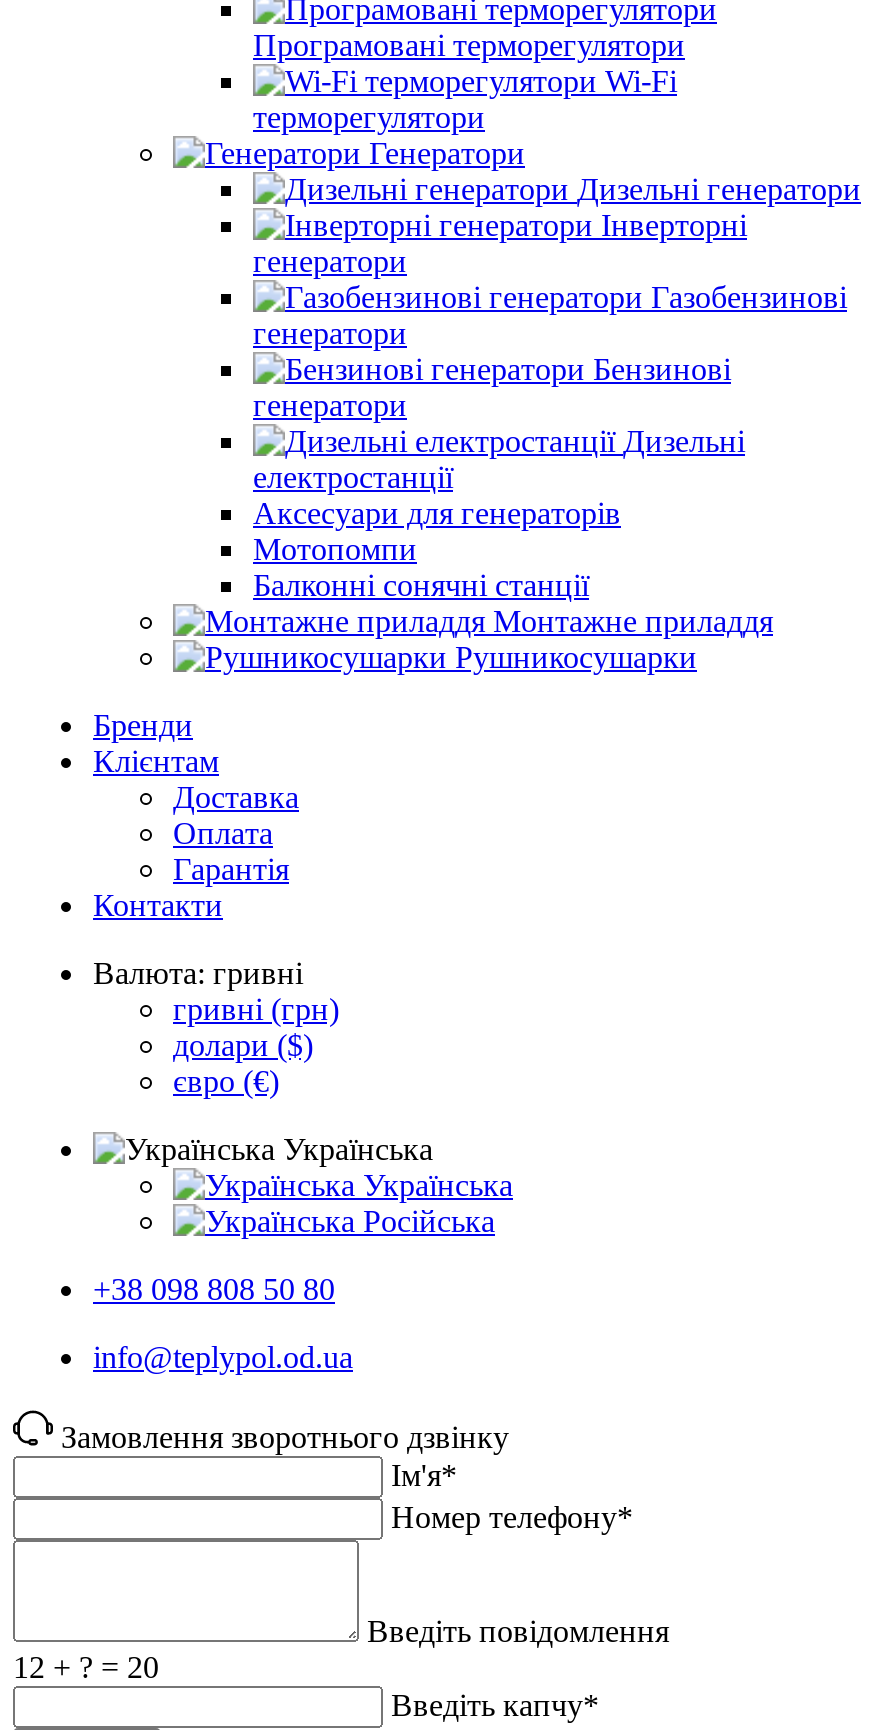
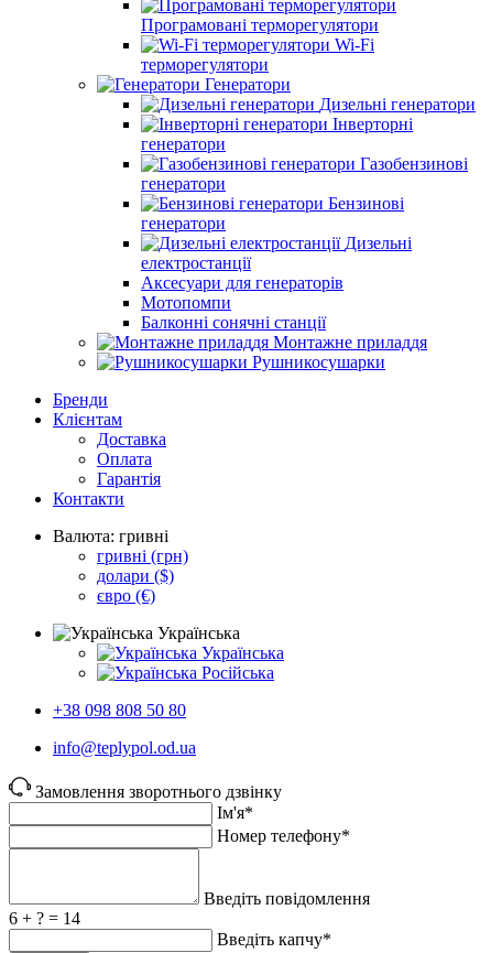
[13,1650,159,1684] 12 + ? = 20 -> [9,909,80,928] 6 + ? = 14

